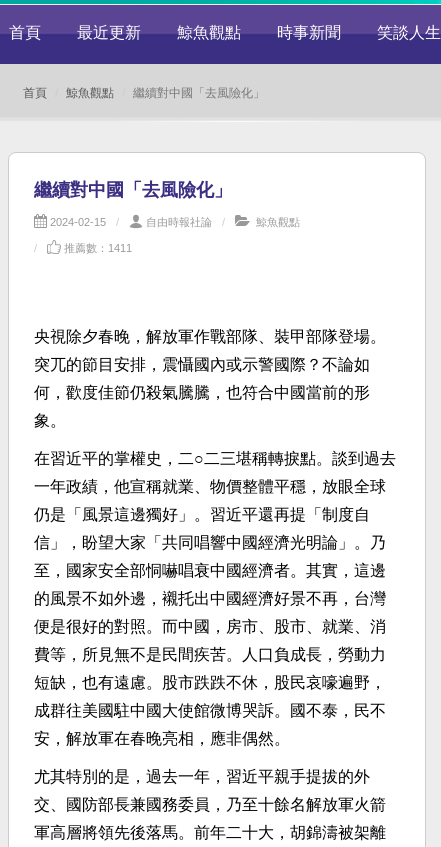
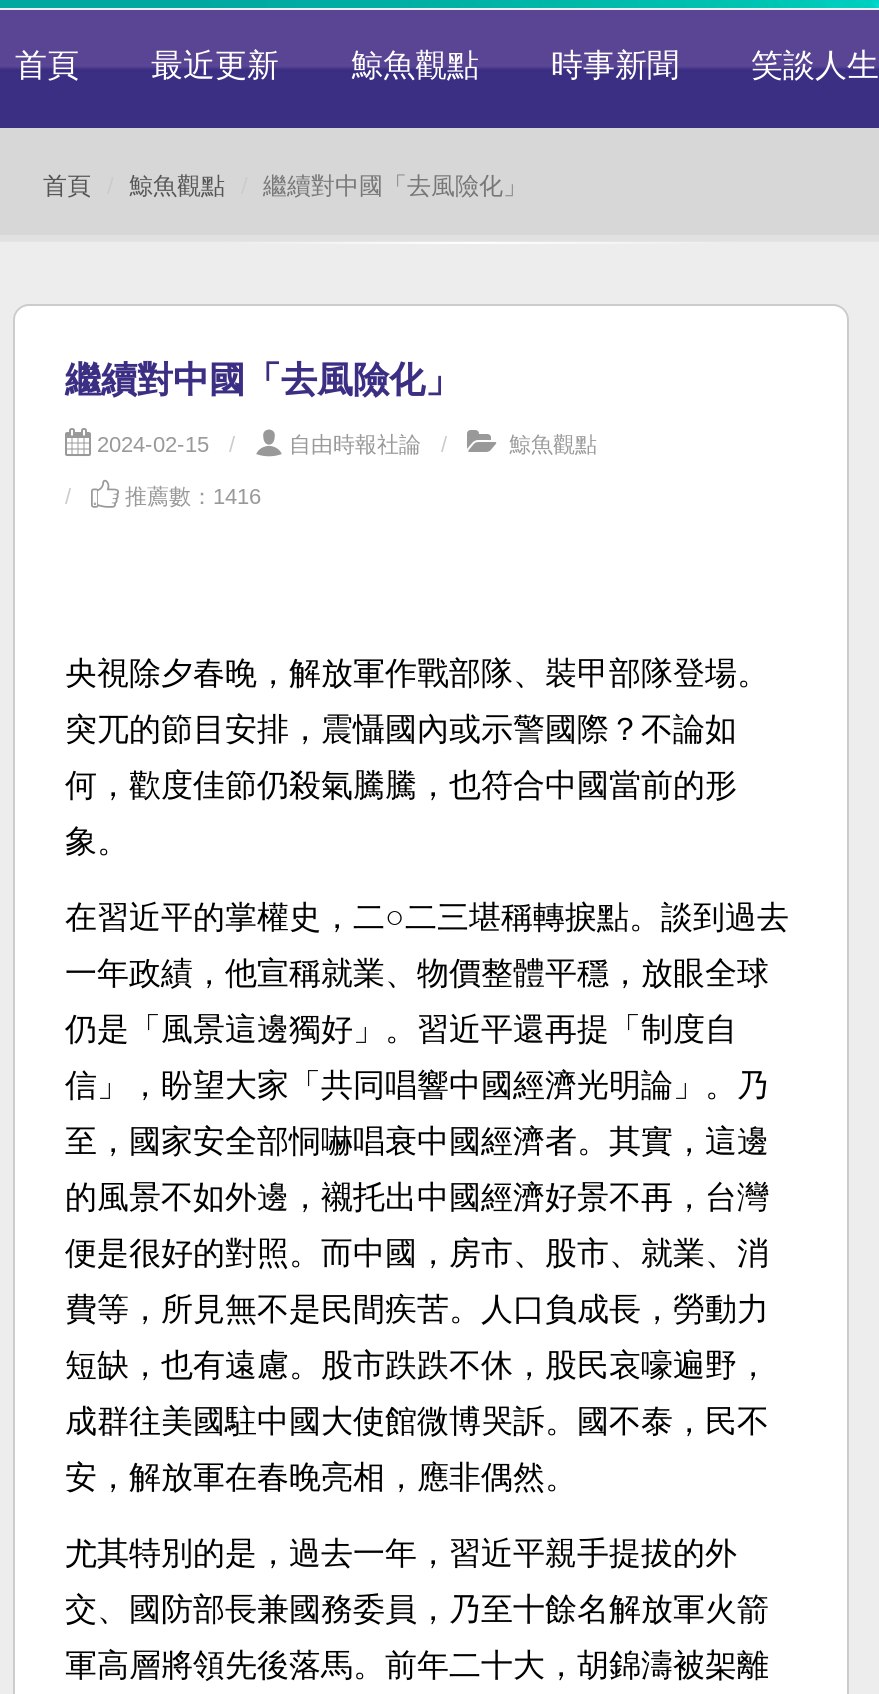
[64,242,132,254] 推薦數：1411 -> [125,484,261,508] 推薦數：1416

